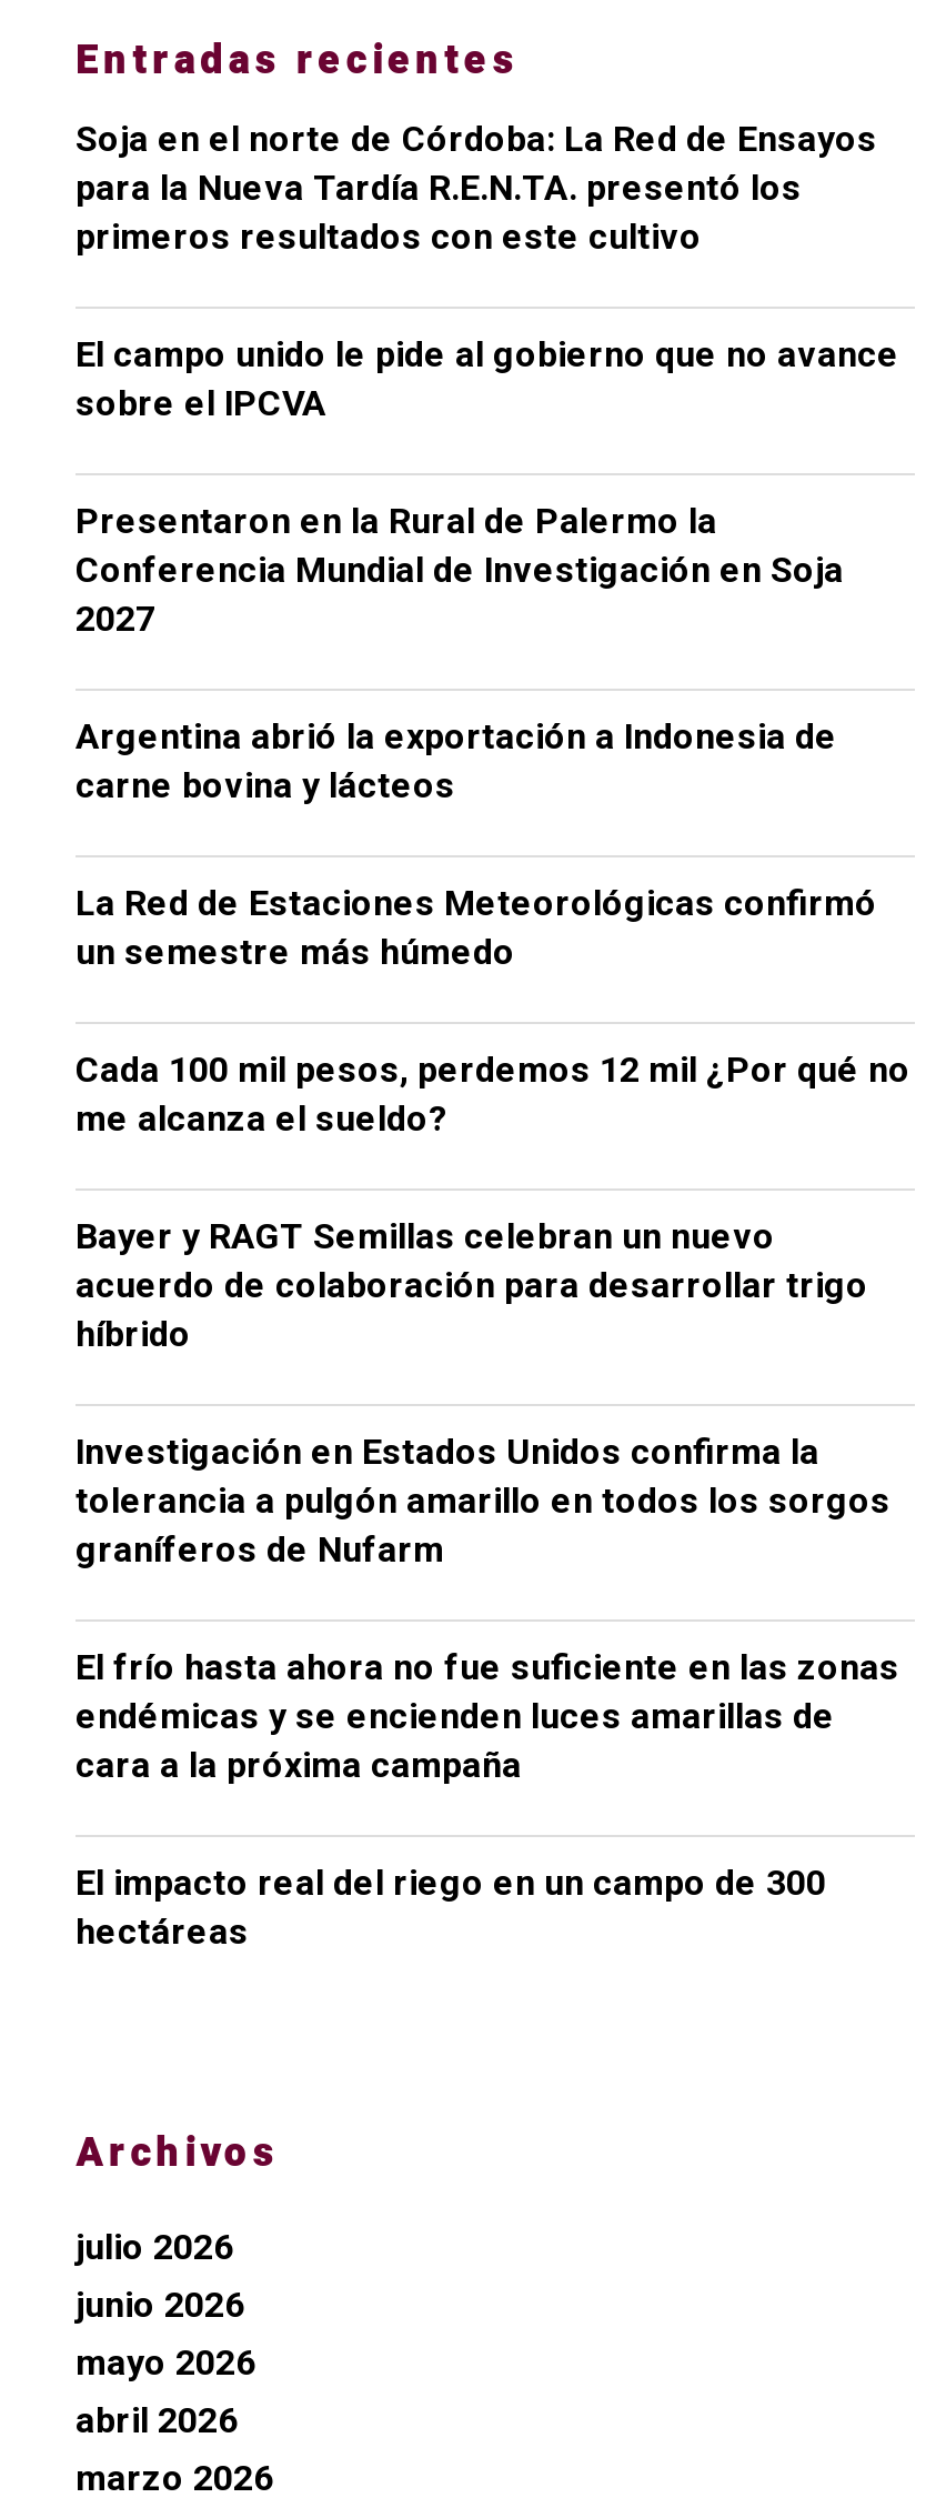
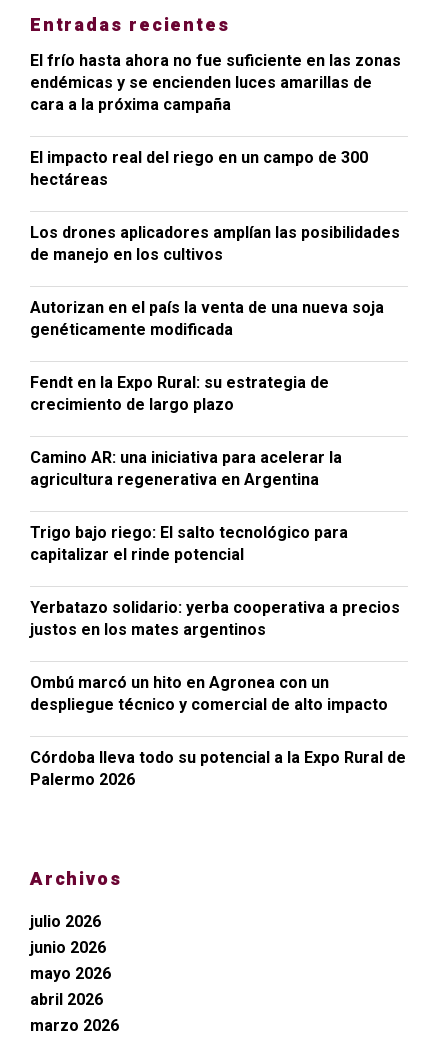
[76,118,910,1571] Soja en el norte de Córdoba: La Red de Ensayos | para la Nueva Tardía R.E.N.TA. presentó los | primeros resultados con este cultivo | El campo unido le pide al gobierno que no avance | sobre el IPCVA | Presentaron en la Rural de Palermo la | Conferencia Mundial de Investigación en Soja | 2027 | Argentina abrió la exportación a Indonesia de | carne bovina y lácteos | La Red de Estaciones Meteorológicas confirmó | un semestre más húmedo | Cada 100 mil pesos, perdemos 12 mil ¿Por qué no | me alcanza el sueldo? | Bayer y RAGT Semillas celebran un nuevo | acuerdo de colaboración para desarrollar trigo | híbrido | Investigación en Estados Unidos confirma la | tolerancia a pulgón amarillo en todos los sorgos | graníferos de Nufarm -> none
moved [76,1646,899,1953] -> [30,51,401,189]: El frío hasta ahora no fue suficiente en las zonas | endémicas y se encienden luces amarillas de | cara a la próxima campaña | El impacto real del riego en un campo de 300 | hectáreas
none -> [30,223,406,789] Los drones aplicadores amplían las posibilidades | de manejo en los cultivos | Autorizan en el país la venta de una nueva soja | genéticamente modificada | Fendt en la Expo Rural: su estrategia de | crecimiento de largo plazo | Camino AR: una iniciativa para acelerar la | agricultura regenerativa en Argentina | Trigo bajo riego: El salto tecnológico para | capitalizar el rinde potencial | Yerbatazo solidario: yerba cooperativa a precios | justos en los mates argentinos | Ombú marcó un hito en Agronea con un | despliegue técnico y comercial de alto impacto | Córdoba lleva todo su potencial a la Expo Rural de | Palermo 2026

